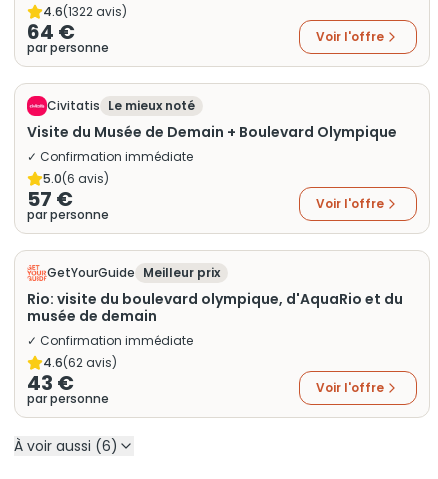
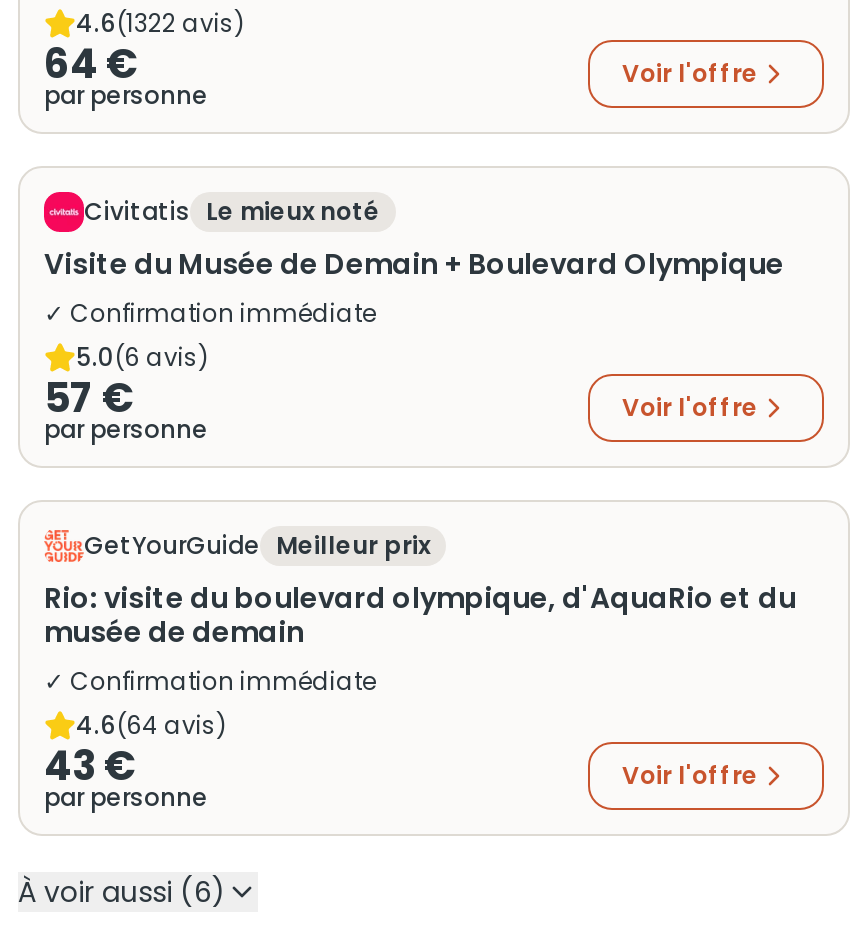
[43,354,117,371] 4.6(62 avis) -> [76,708,226,742] 4.6(64 avis)

